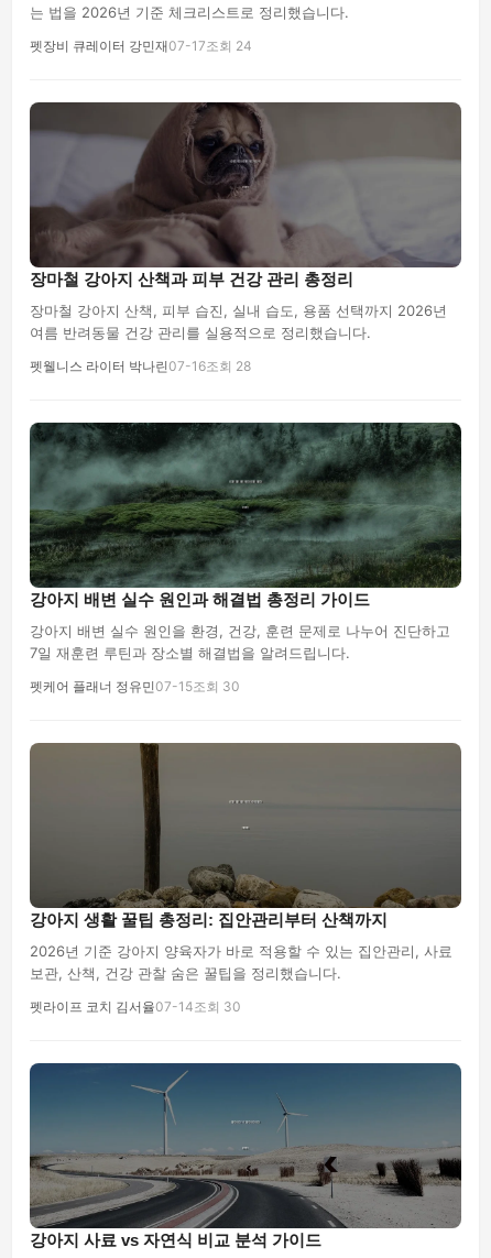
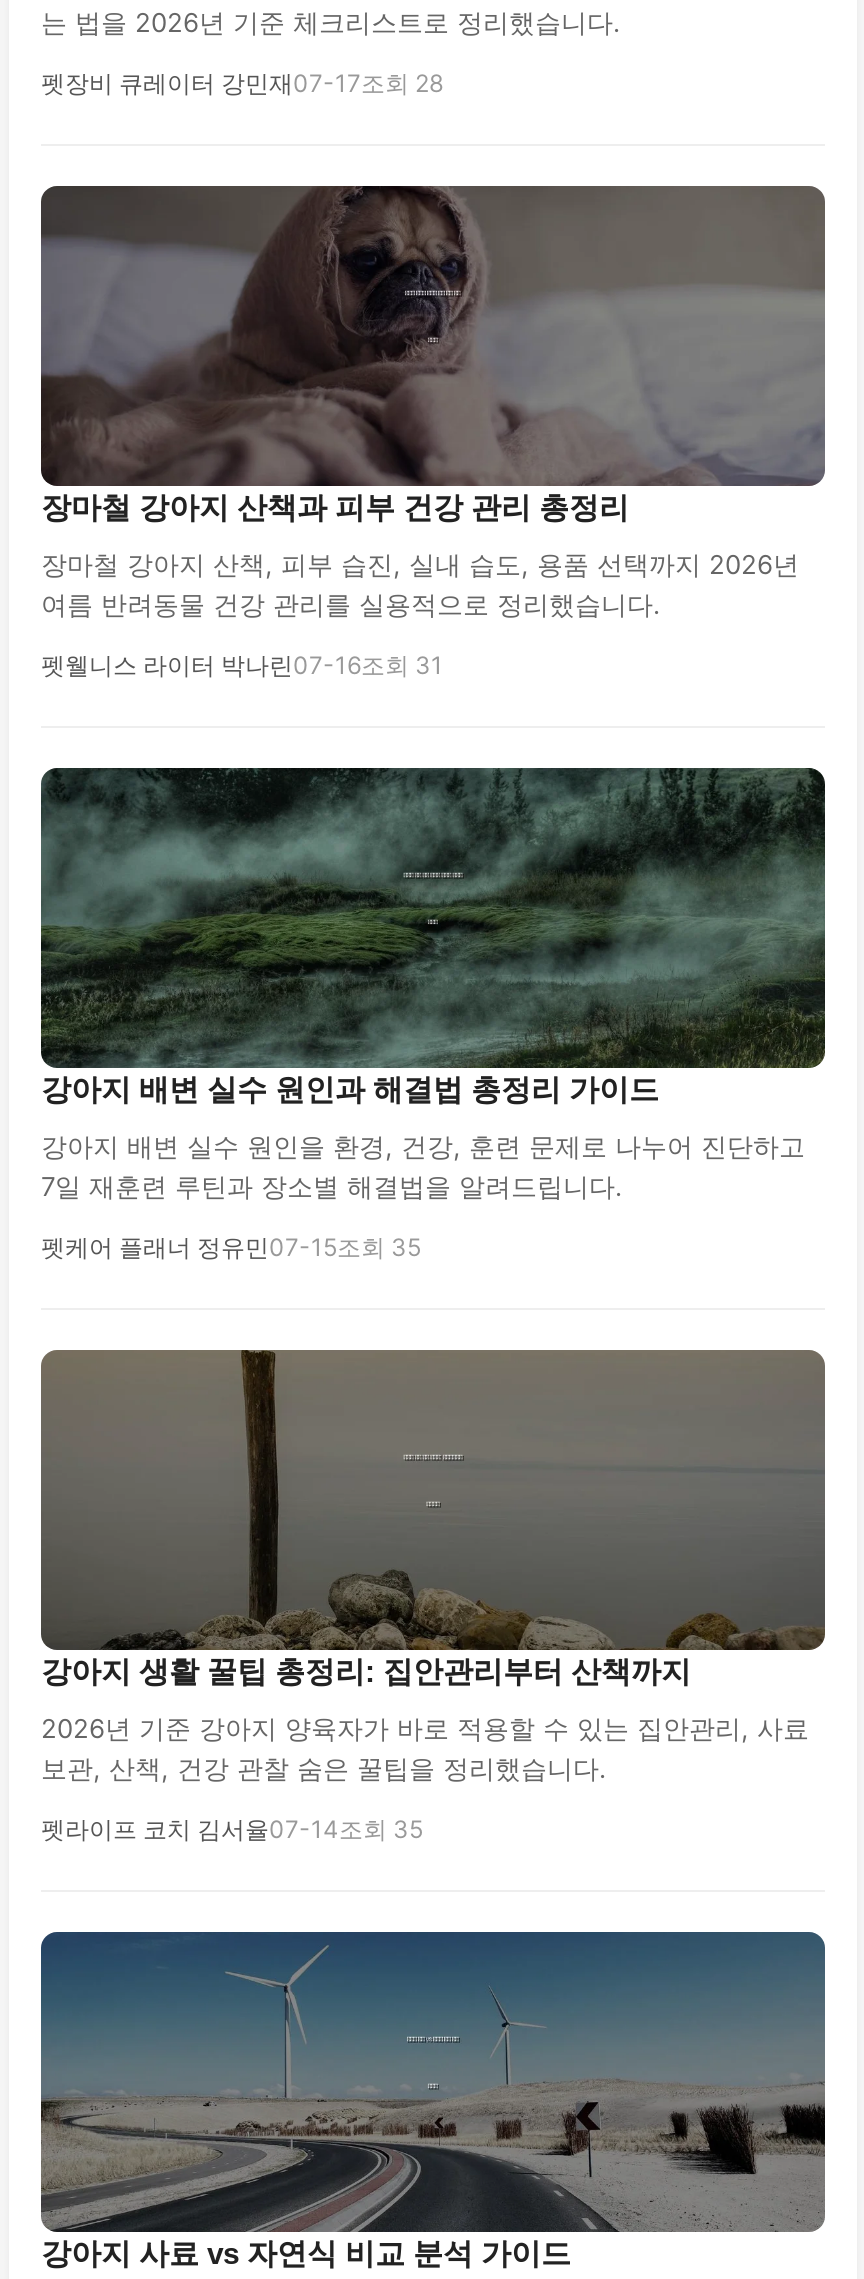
[30,37,252,54] 펫장비 큐레이터 강민재07-17조회 24 -> [41,68,443,98] 펫장비 큐레이터 강민재07-17조회 28
[30,358,251,374] 펫웰니스 라이터 박나린 07-16조회 28 -> [41,650,443,680] 펫웰니스 라이터 박나린 07-16조회 31
[30,678,240,694] 펫케어 플래너 정유민 07-15조회 30 -> [41,1232,421,1262] 펫케어 플래너 정유민 07-15조회 35
[30,998,241,1015] 펫라이프 코치 김서율07-14조회 30 -> [41,1814,423,1844] 펫라이프 코치 김서율07-14조회 35

